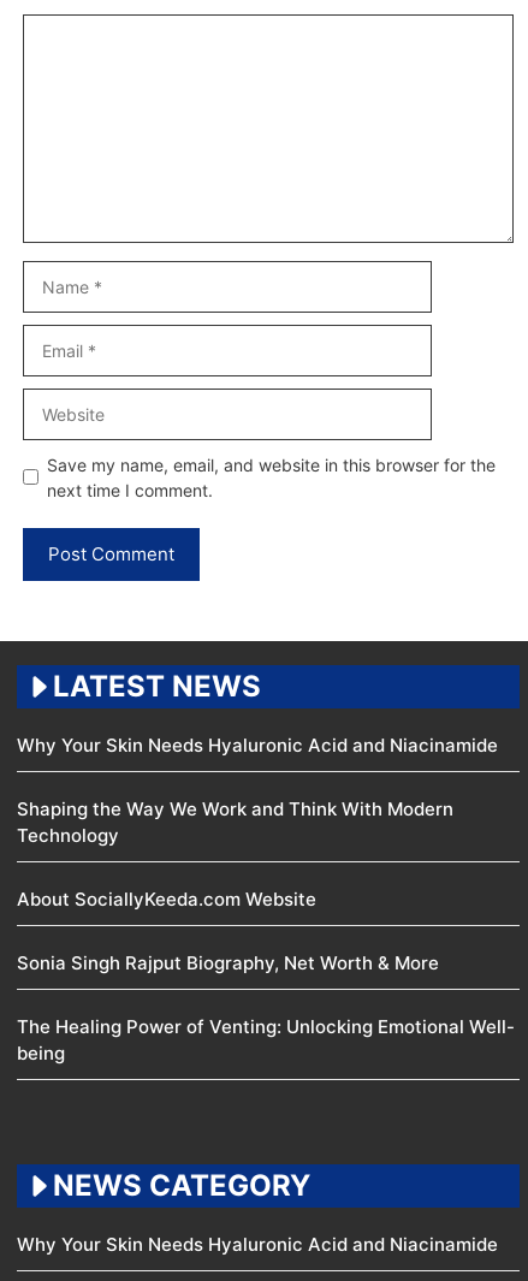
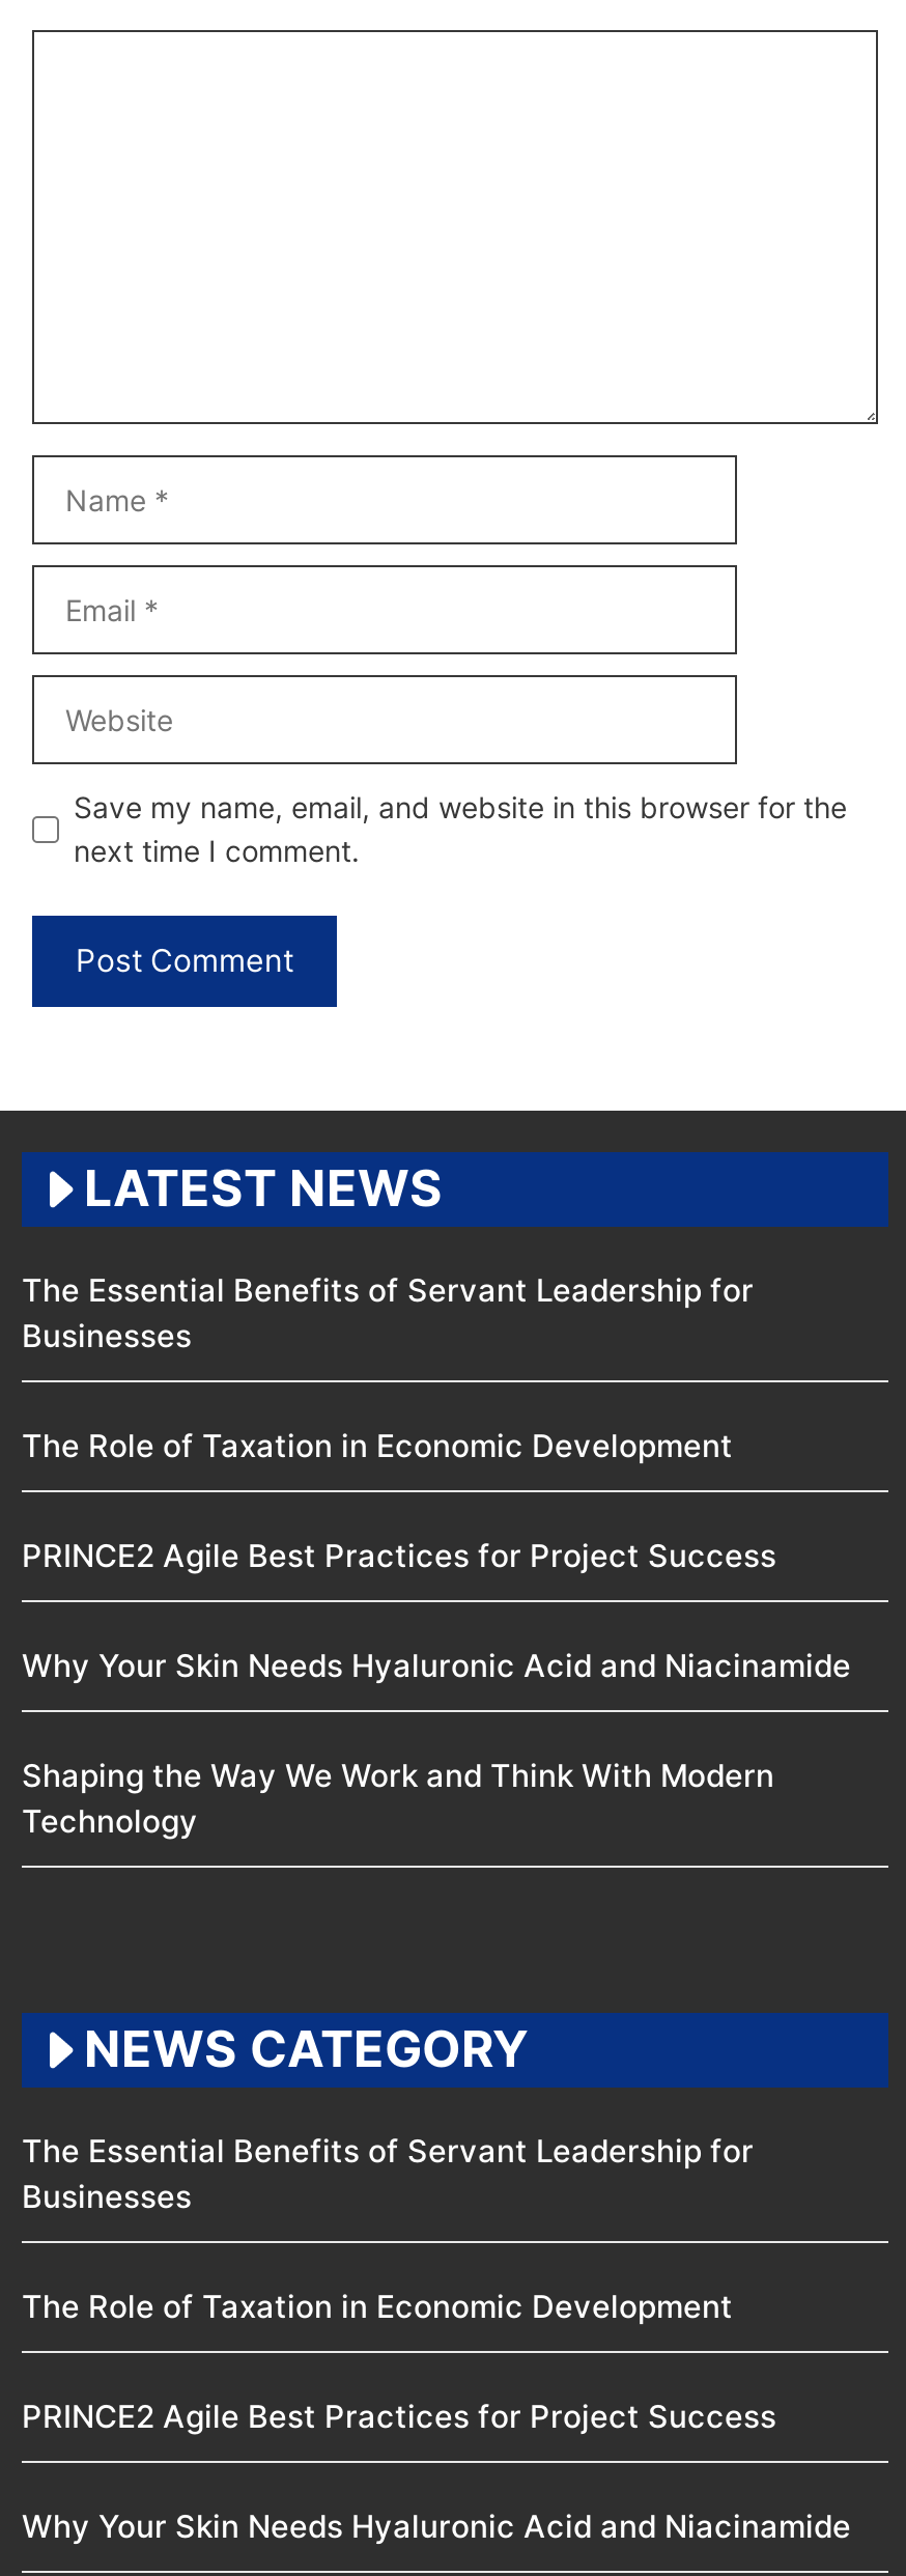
none -> [22,1271,785,1576] The Essential Benefits of Servant Leadership for | Businesses | The Role of Taxation in Economic Development | PRINCE2 Agile Best Practices for Project Success
[17,888,515,1064] About SociallyKeeda.com Website | Sonia Singh Rajput Biography, Net Worth & More | The Healing Power of Venting: Unlocking Emotional Well- | being -> none
none -> [22,2132,785,2437] The Essential Benefits of Servant Leadership for | Businesses | The Role of Taxation in Economic Development | PRINCE2 Agile Best Practices for Project Success

